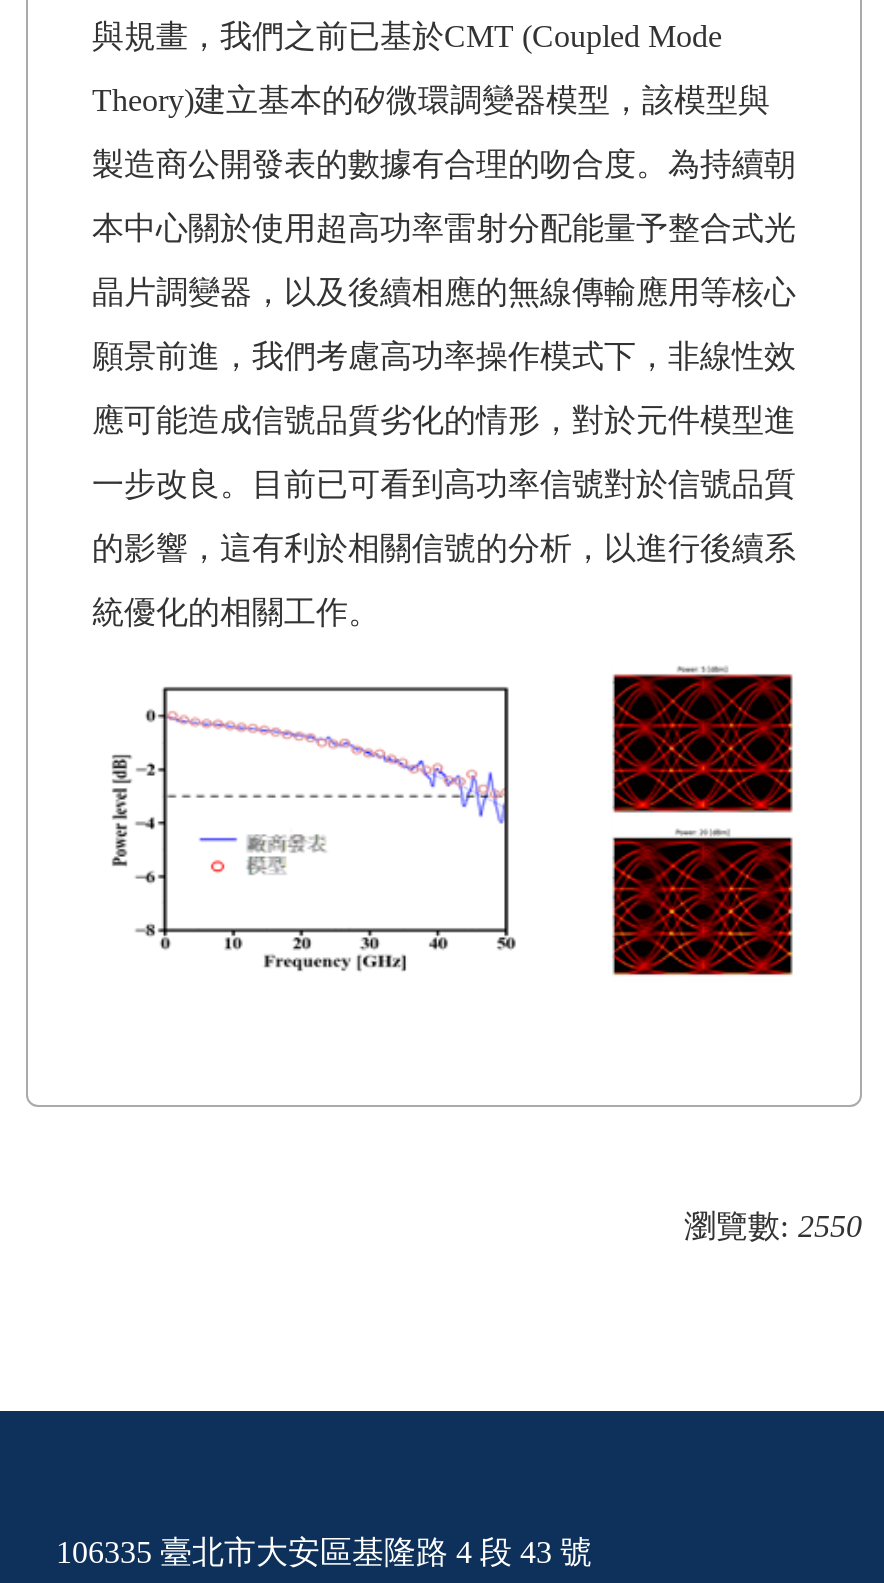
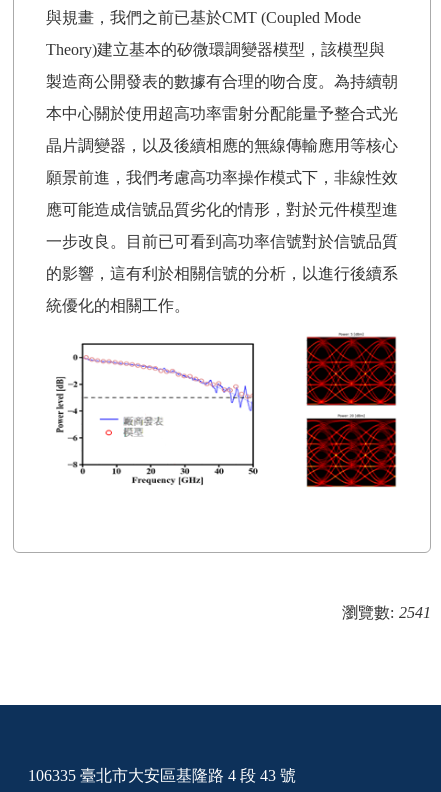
[684,1208,862,1242] 瀏覽數: 2550 -> [342,604,431,621] 瀏覽數: 2541

